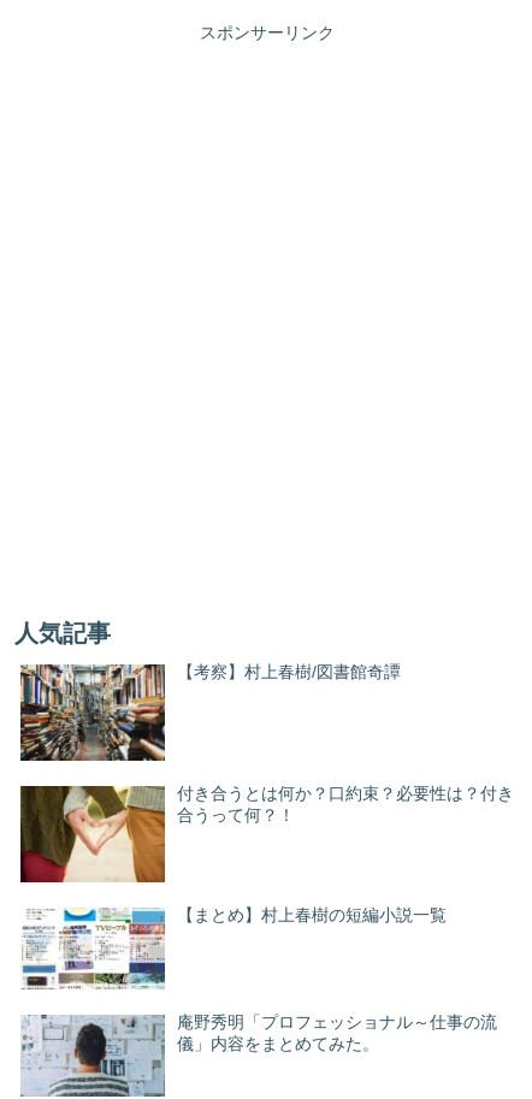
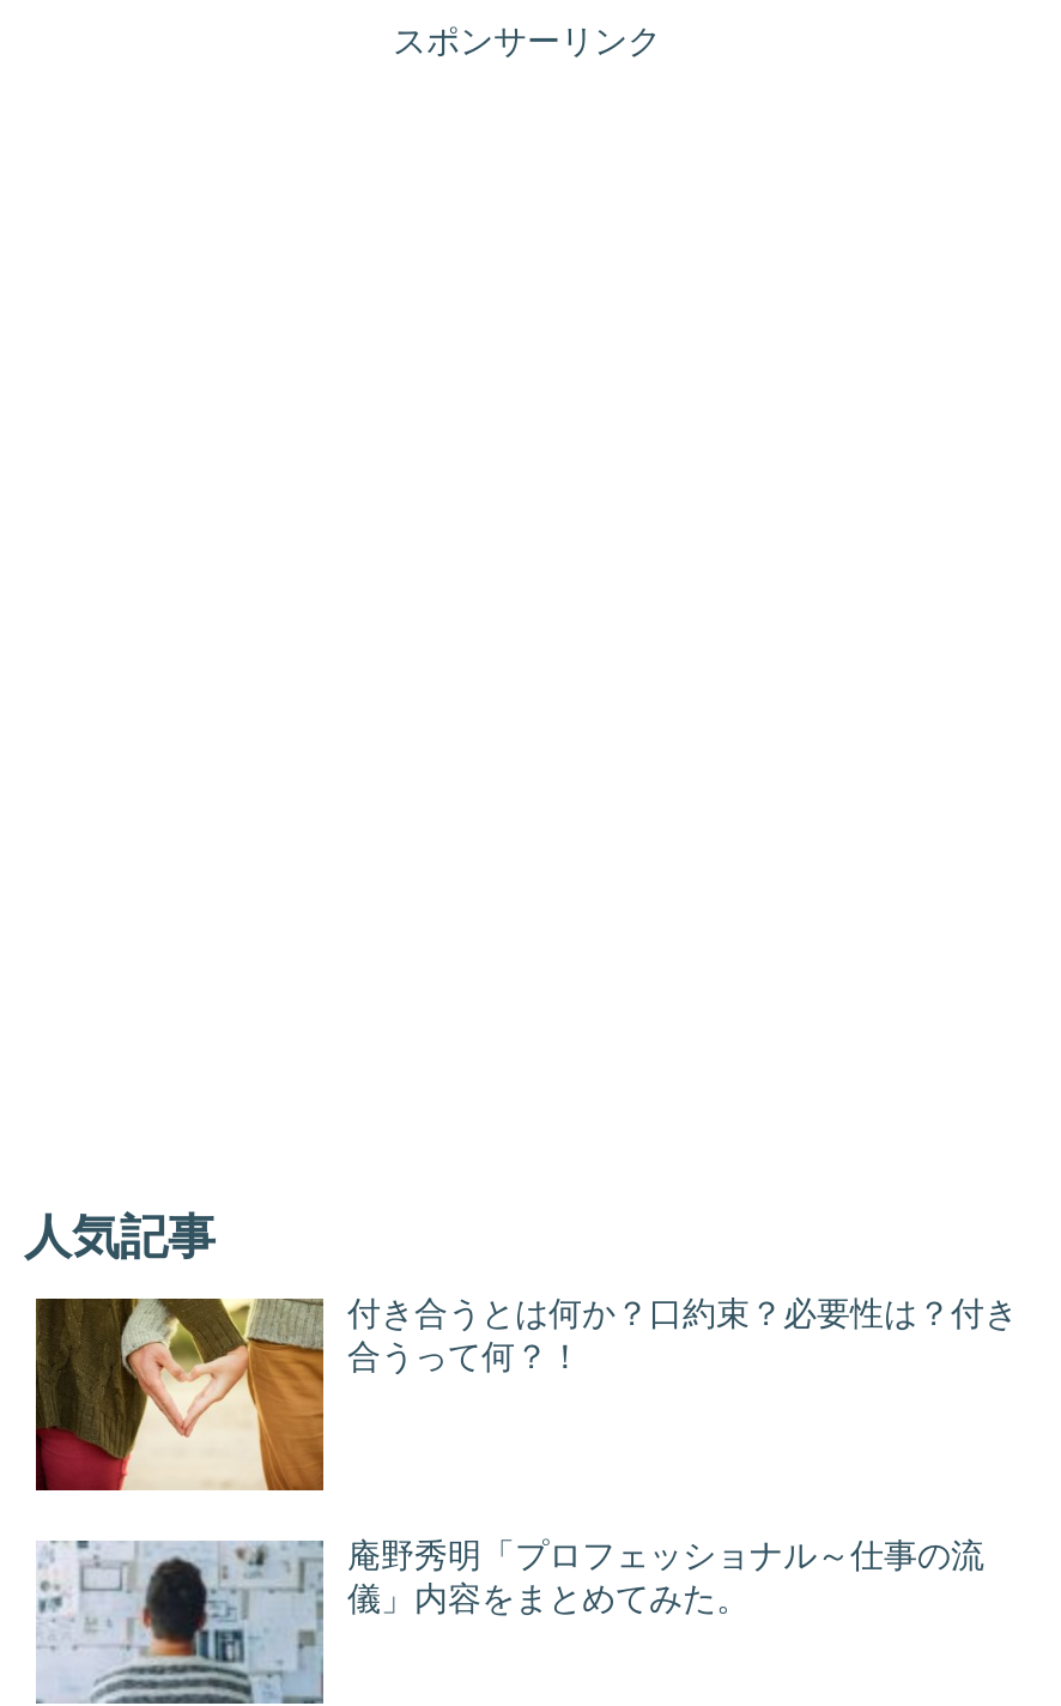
[19,662,401,762] [image] | 【考察】村上春樹/図書館奇譚 -> none
[22,905,447,989] [image] | 【まとめ】村上春樹の短編小説一覧 -> none

